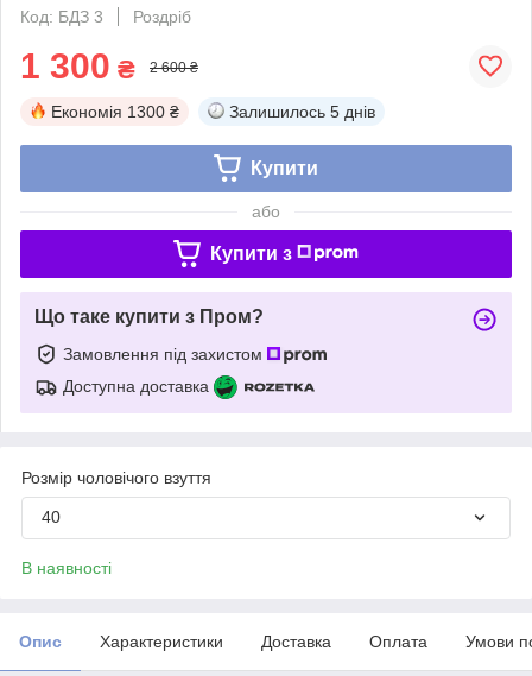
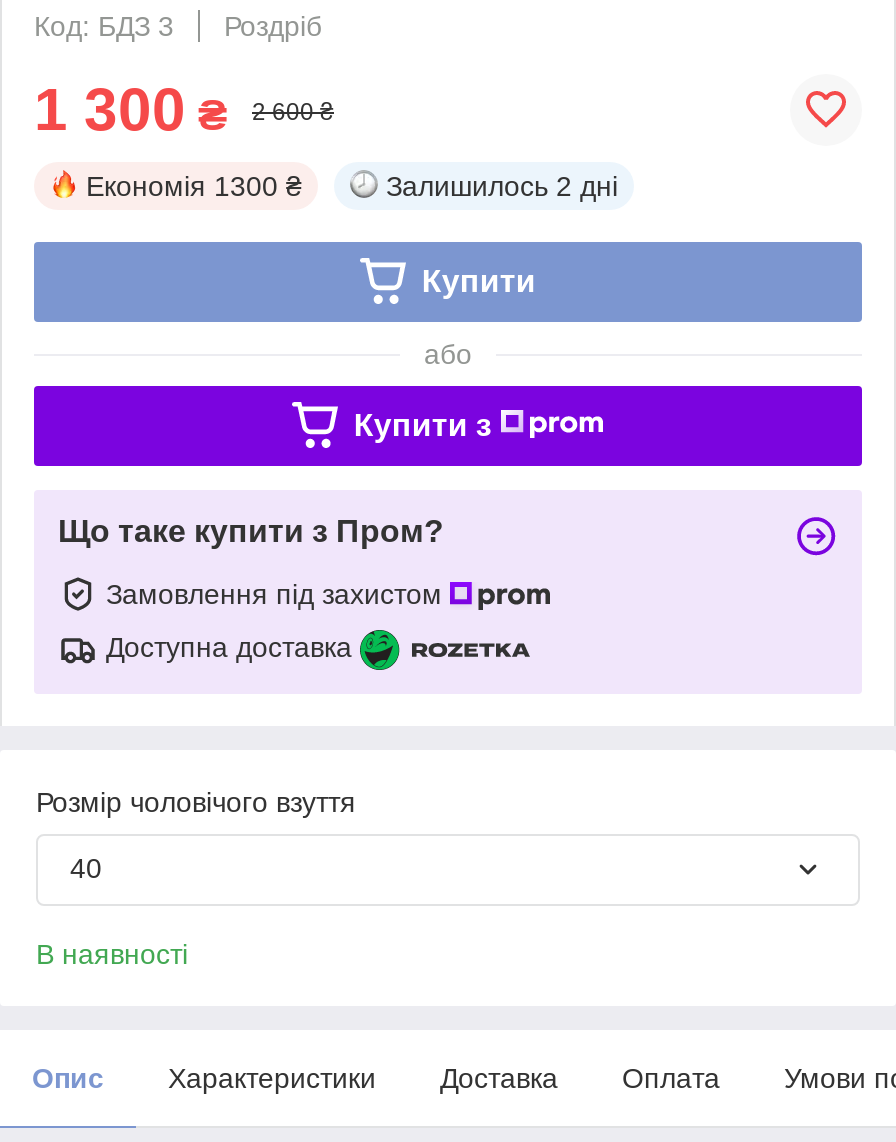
[229,102,375,121] Залишилось 5 днів -> [386,170,618,202] Залишилось 2 дні

